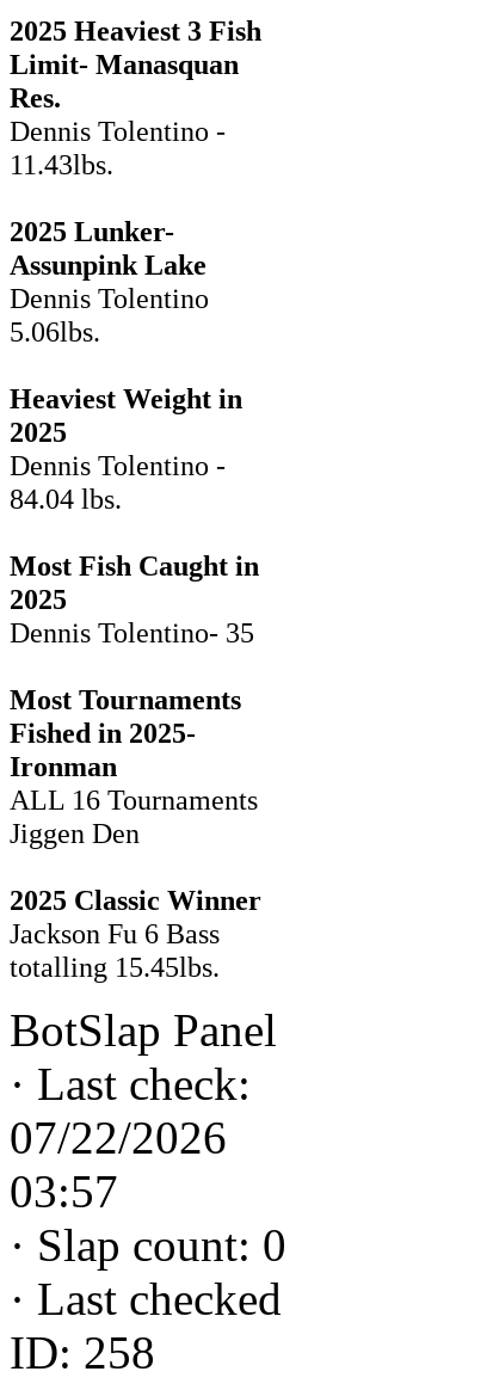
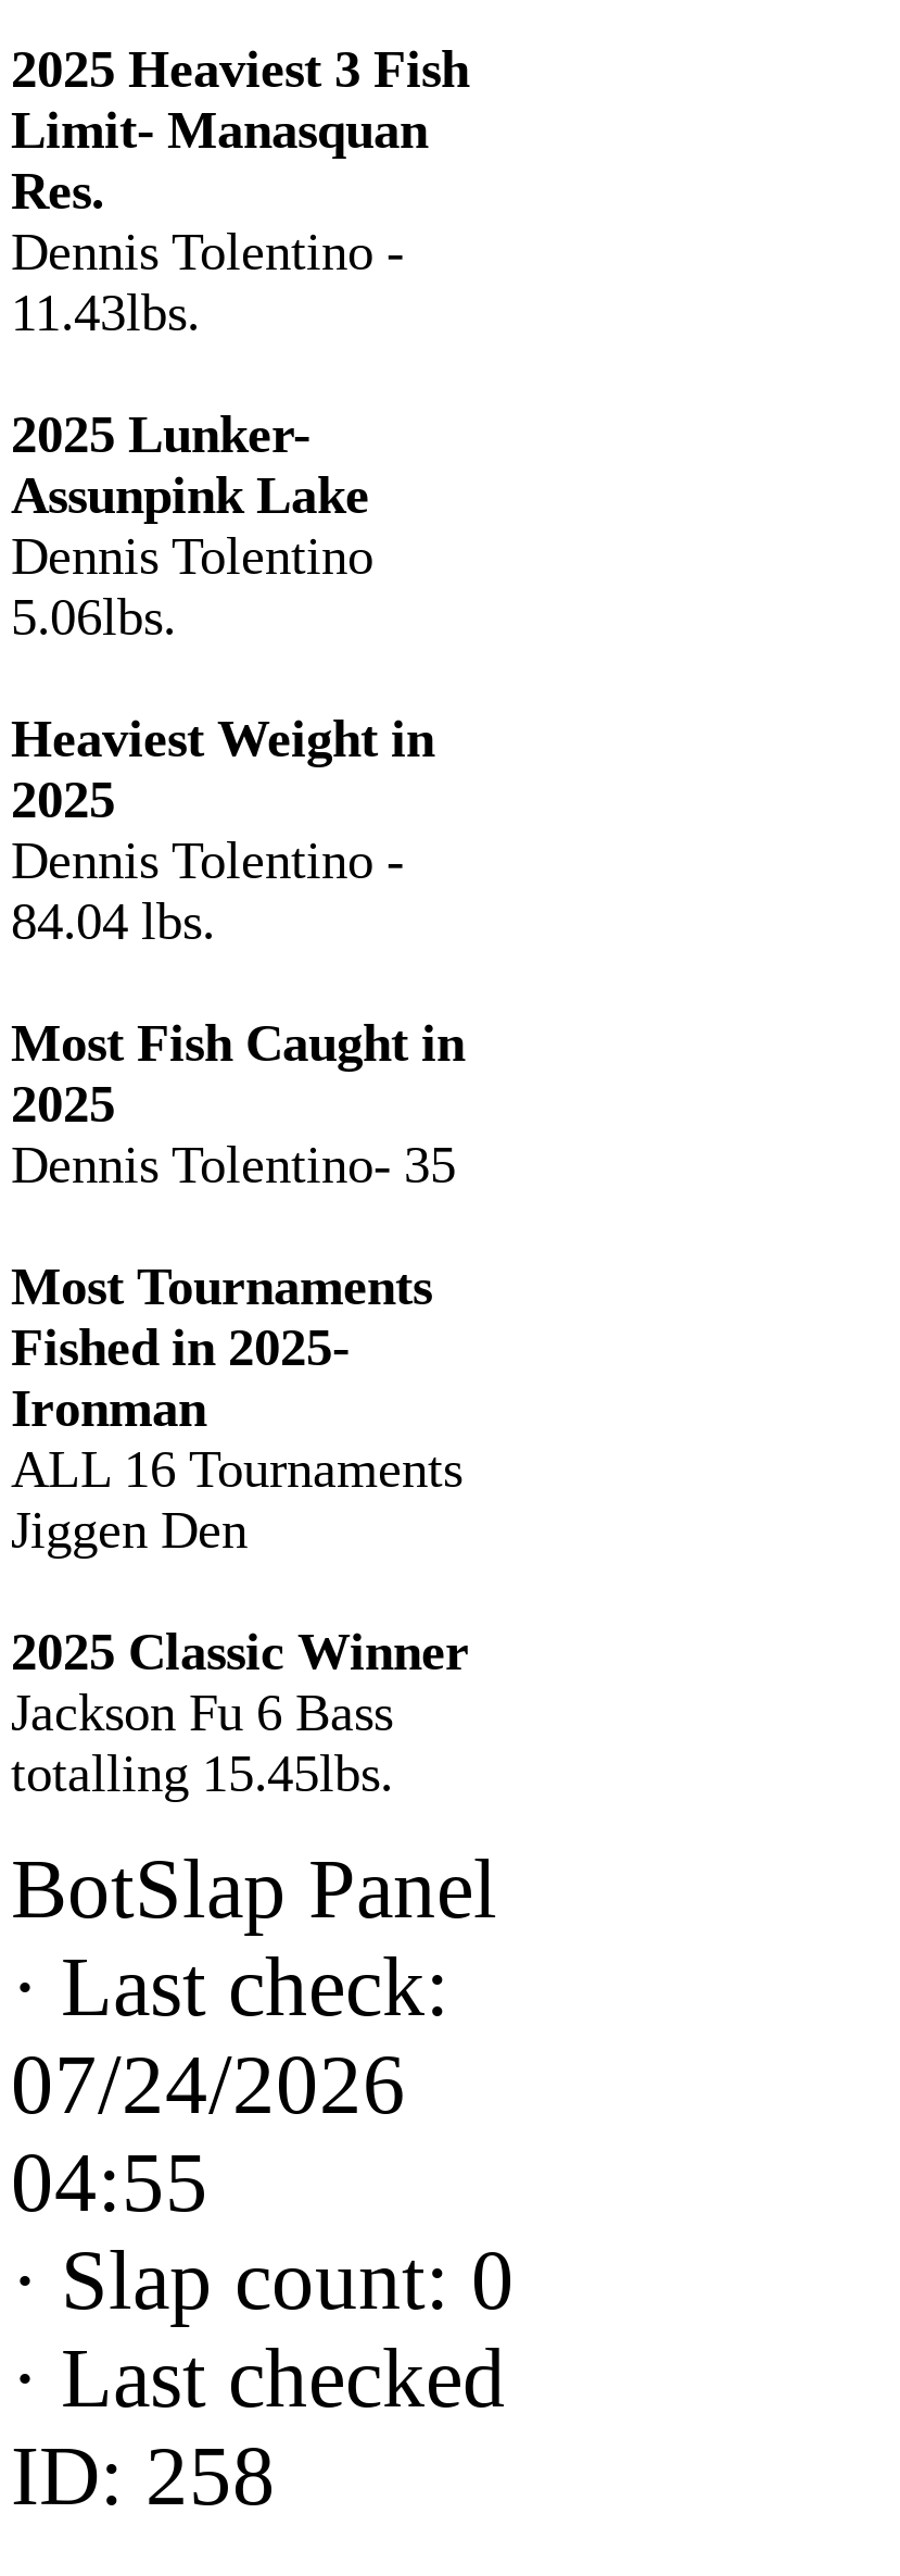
[10,1112,227,1163] 07/22/2026 -> [11,2037,406,2130] 07/24/2026
[10,1165,118,1217] 03:57 -> [11,2135,208,2228] 04:55

